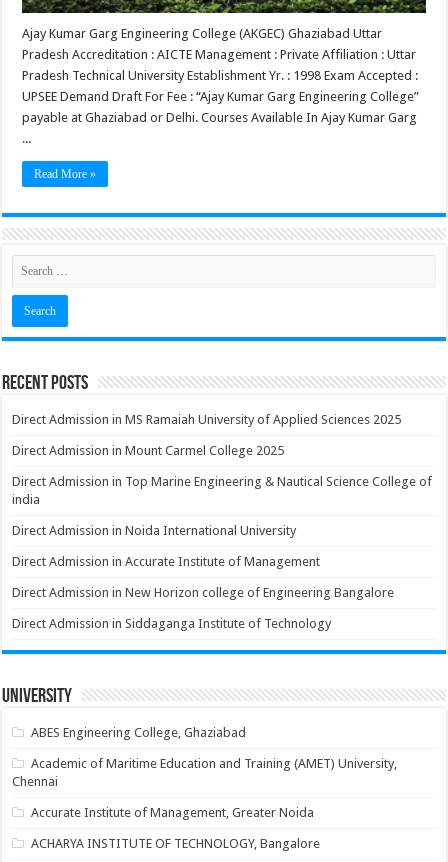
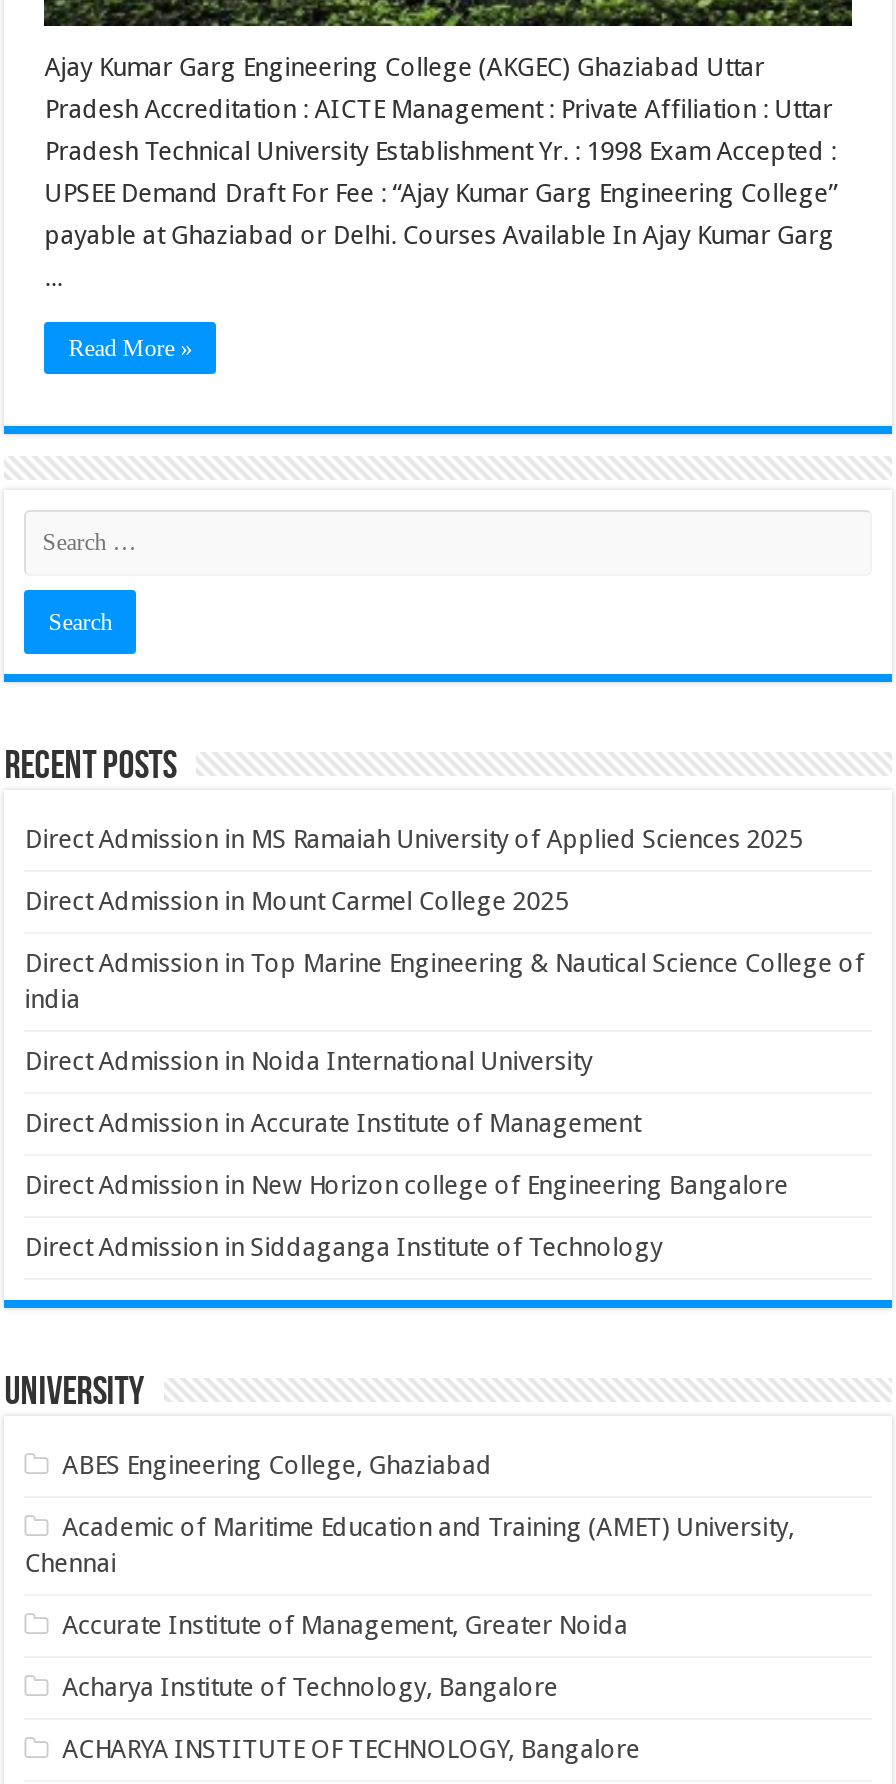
none -> [62,1672,558,1702] Acharya Institute of Technology, Bangalore

